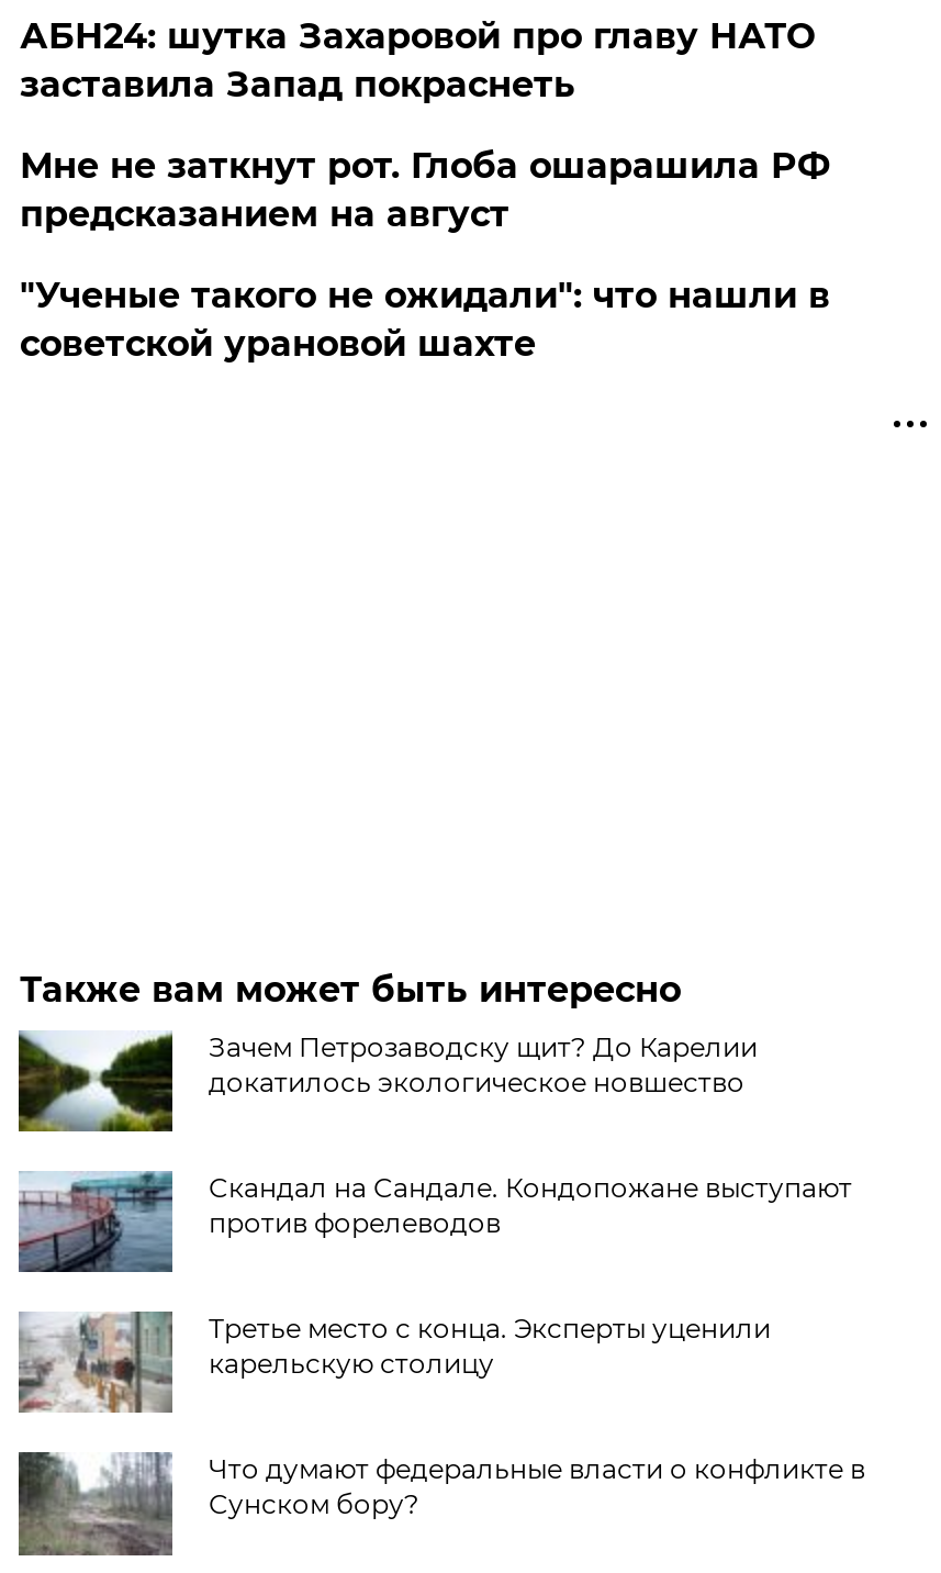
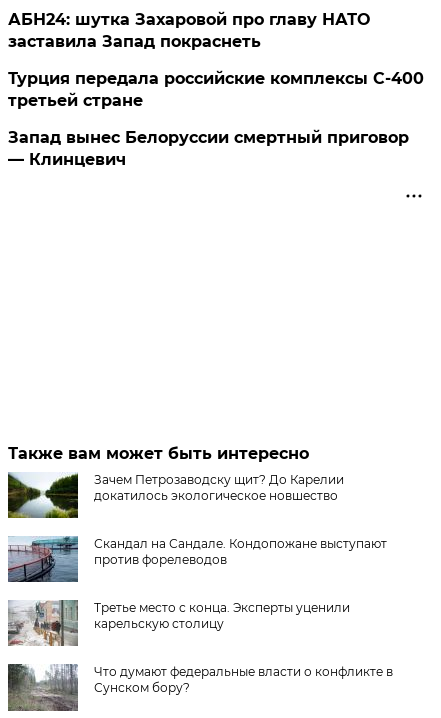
[20,145,830,235] Мне не заткнут рот. Глоба ошарашила РФ | предсказанием на август -> [8,69,424,110] Турция передала российские комплексы С-400 | третьей стране
[20,274,830,364] "Ученые такого не ожидали": что нашли в | советской урановой шахте -> [8,128,409,169] Запад вынес Белоруссии смертный приговор | — Клинцевич

